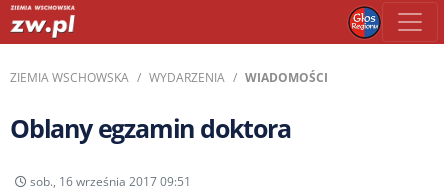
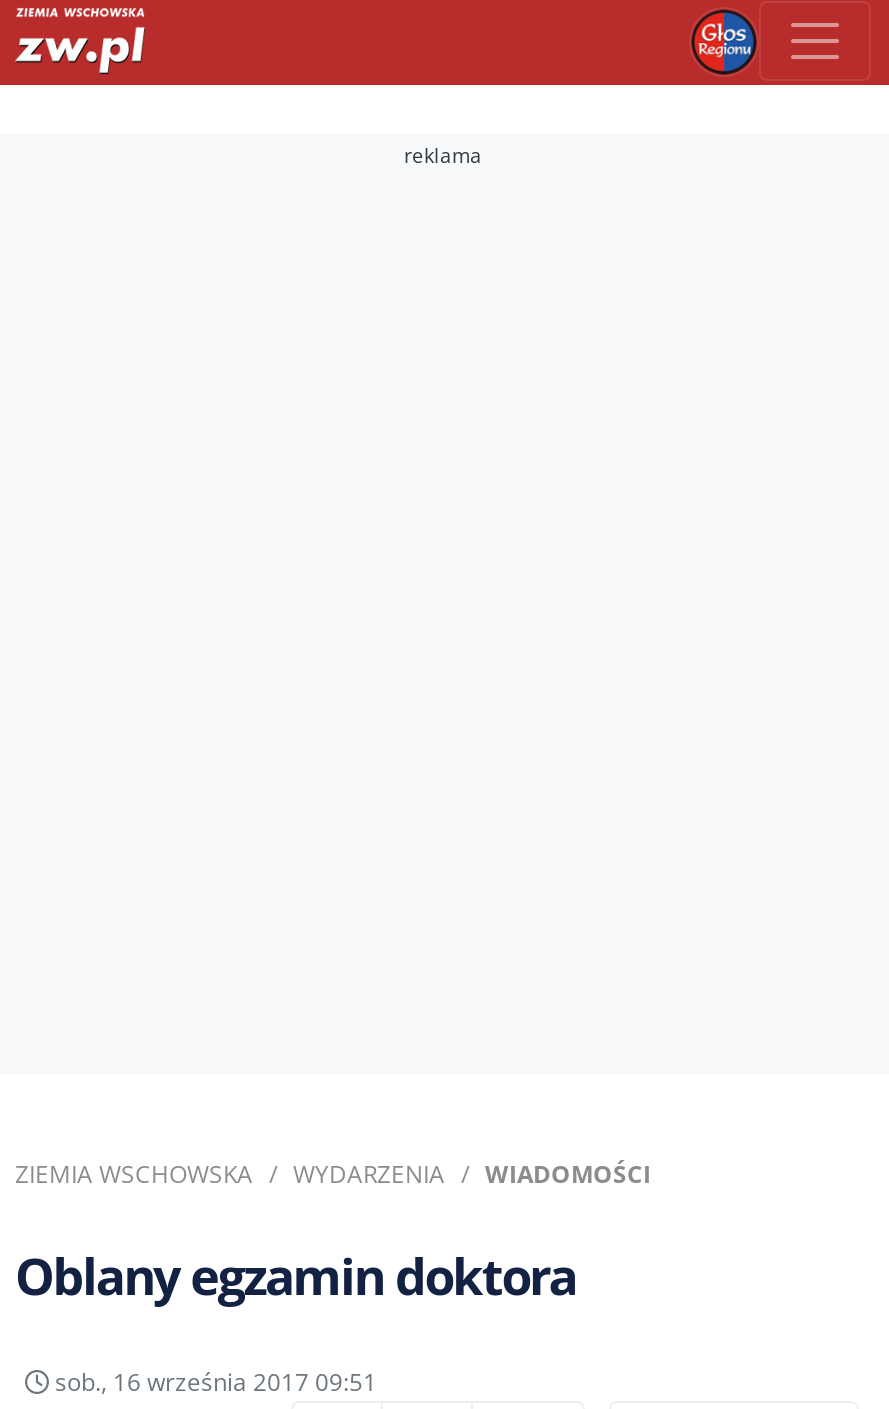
none -> [404,141,482,169] reklama

